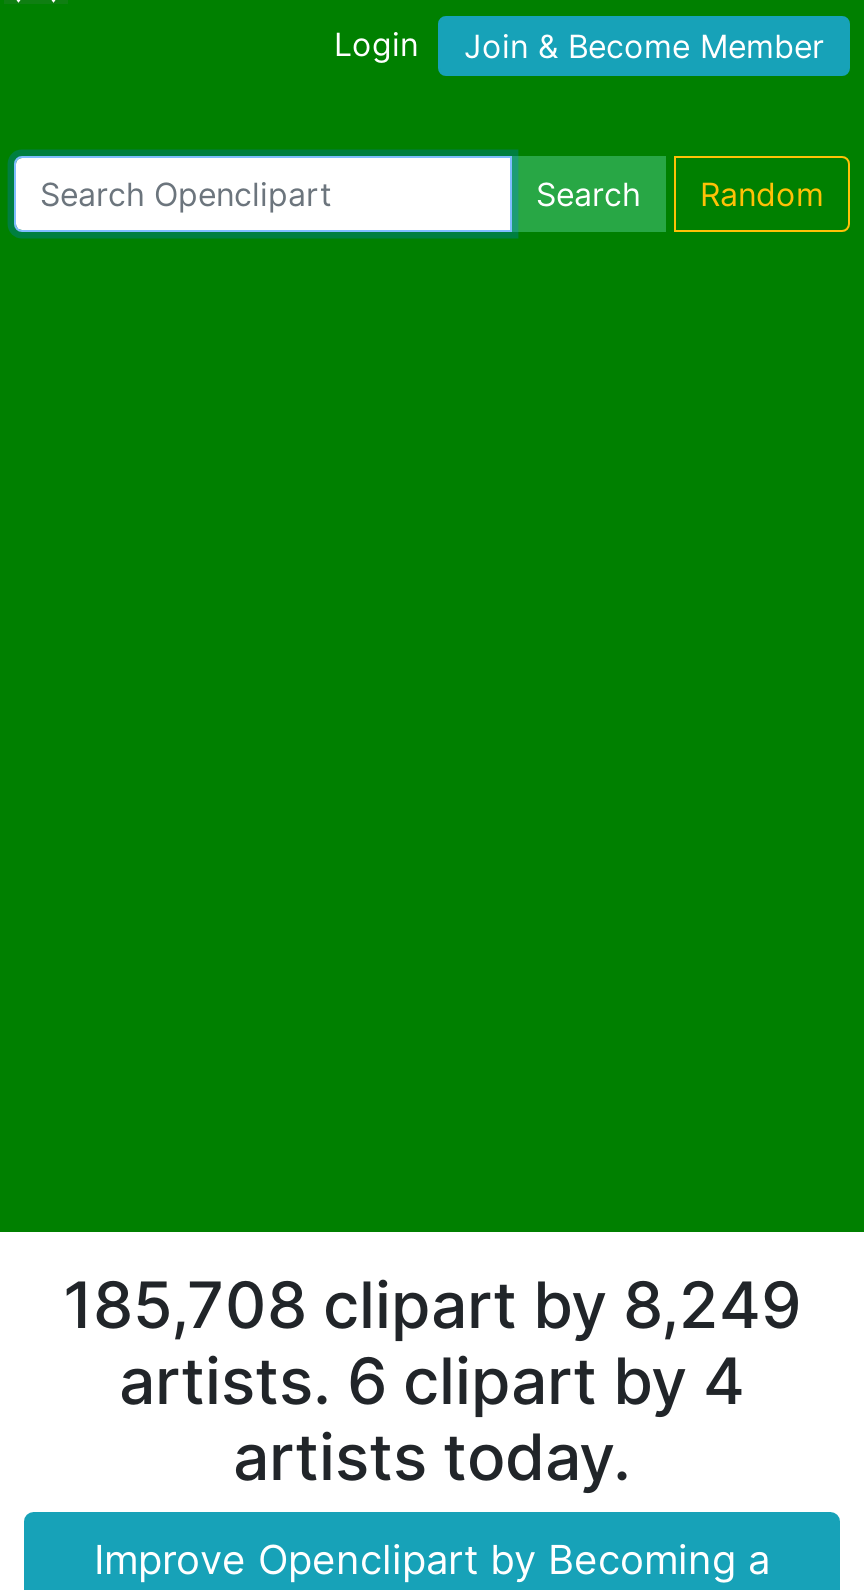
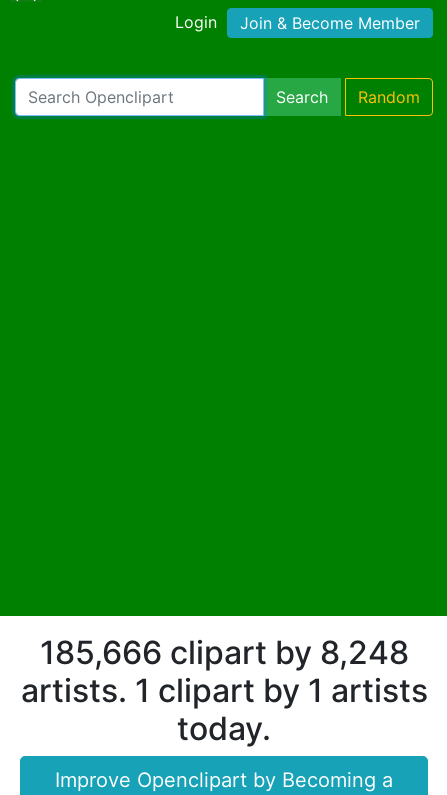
[63,1265,801,1495] 185,708 clipart by 8,249 | artists. 6 clipart by 4 | artists today. -> [20,632,427,747] 185,666 clipart by 8,248 | artists. 1 clipart by 1 artists | today.

